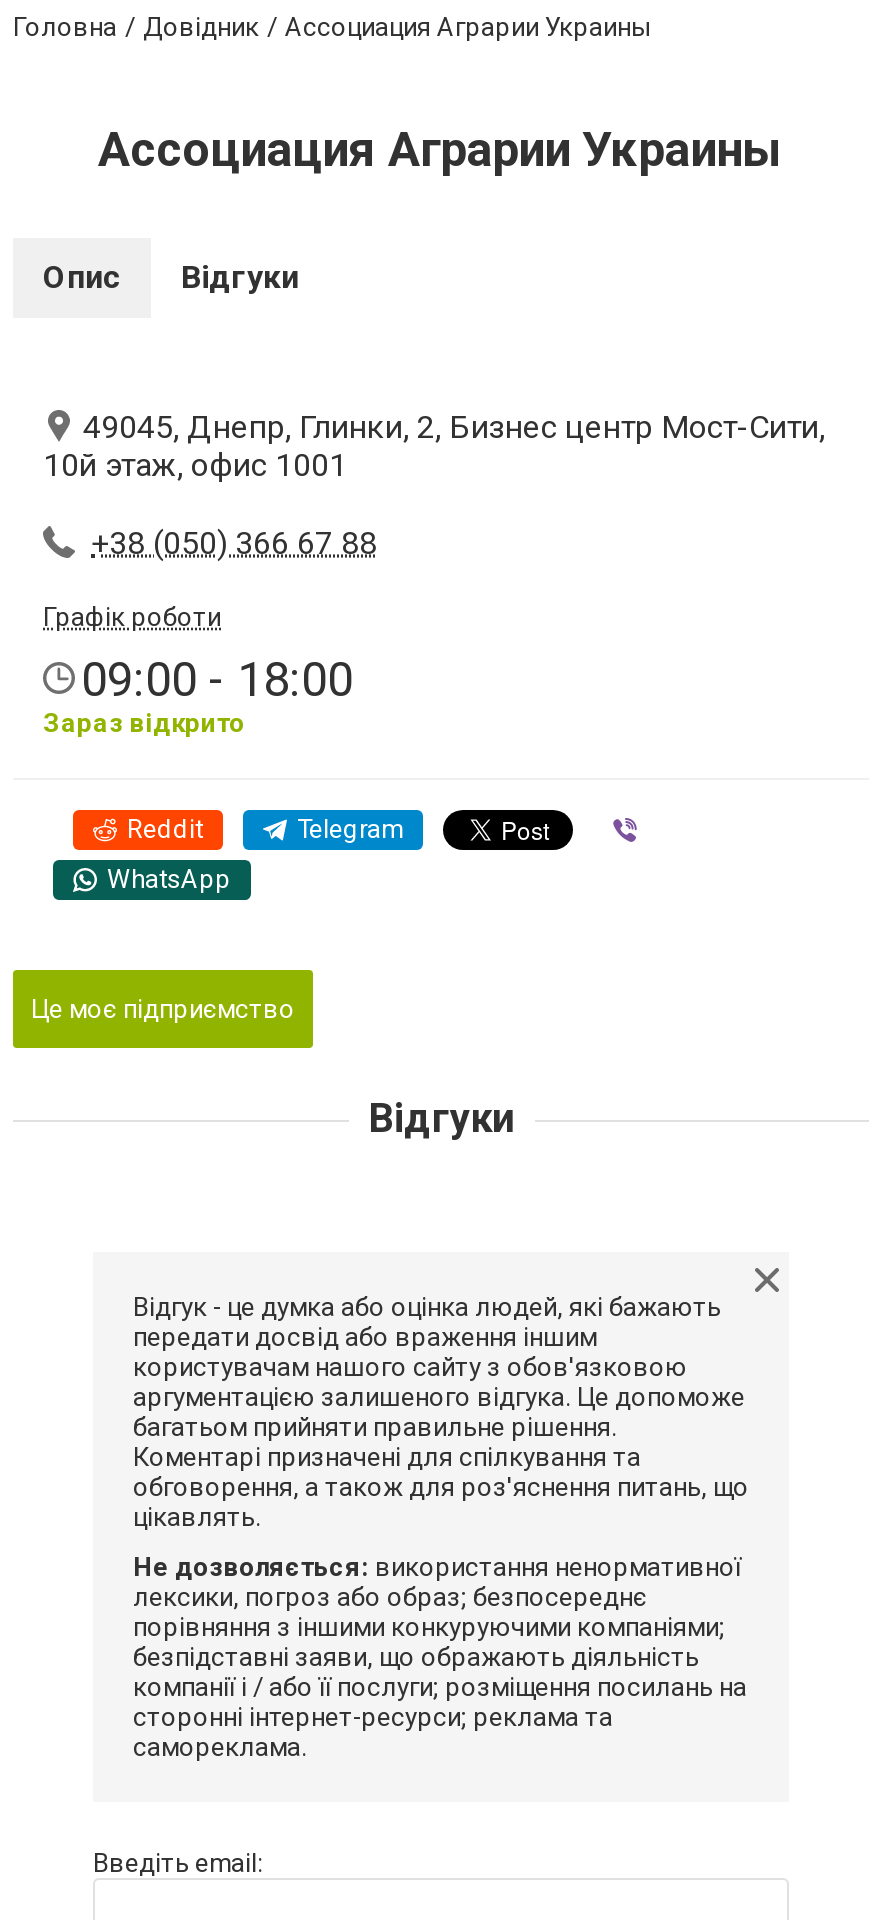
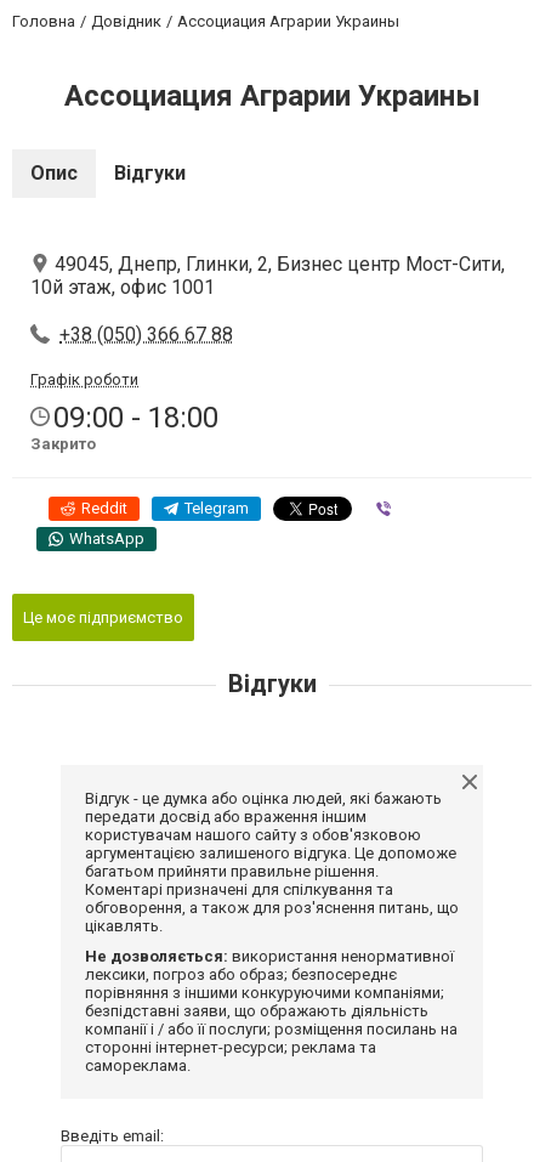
[43,708,245,738] Зараз відкрито -> [30,435,96,453] Закрито

